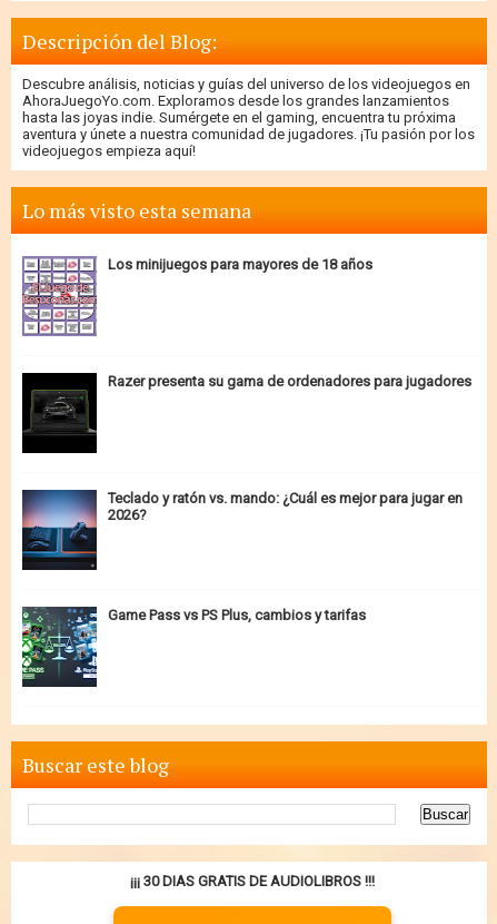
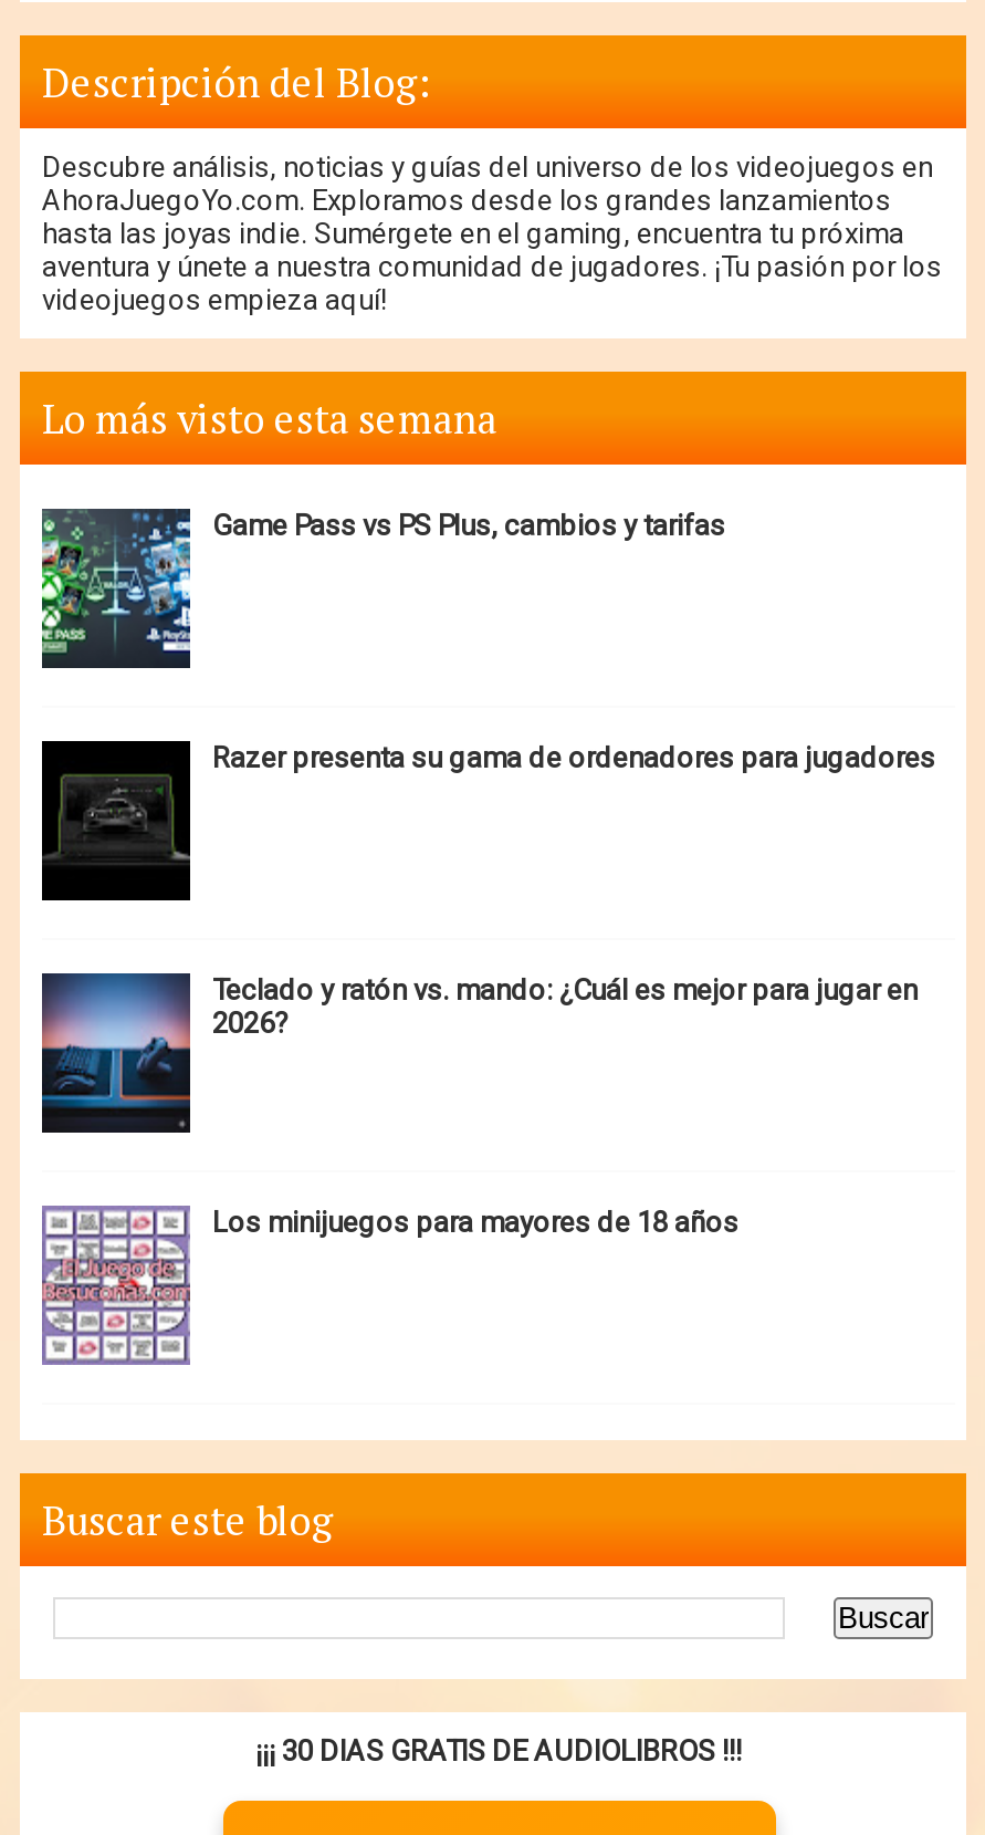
moved [21,255,372,335] -> [40,1206,738,1363]: [image] | Los minijuegos para mayores de 18 años
moved [21,607,366,687] -> [40,507,725,668]: [image] | Game Pass vs PS Plus, cambios y tarifas

